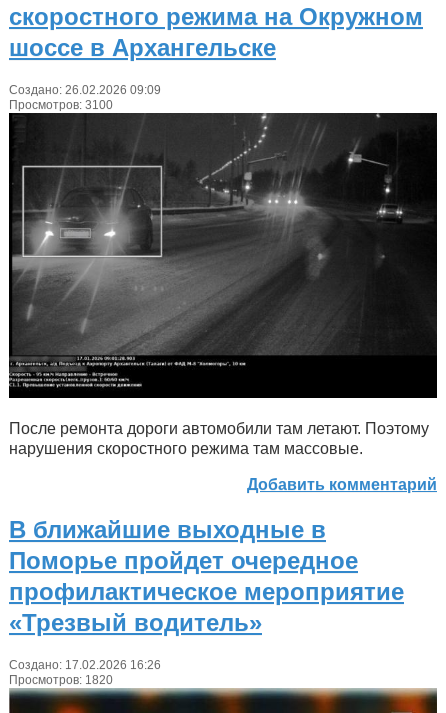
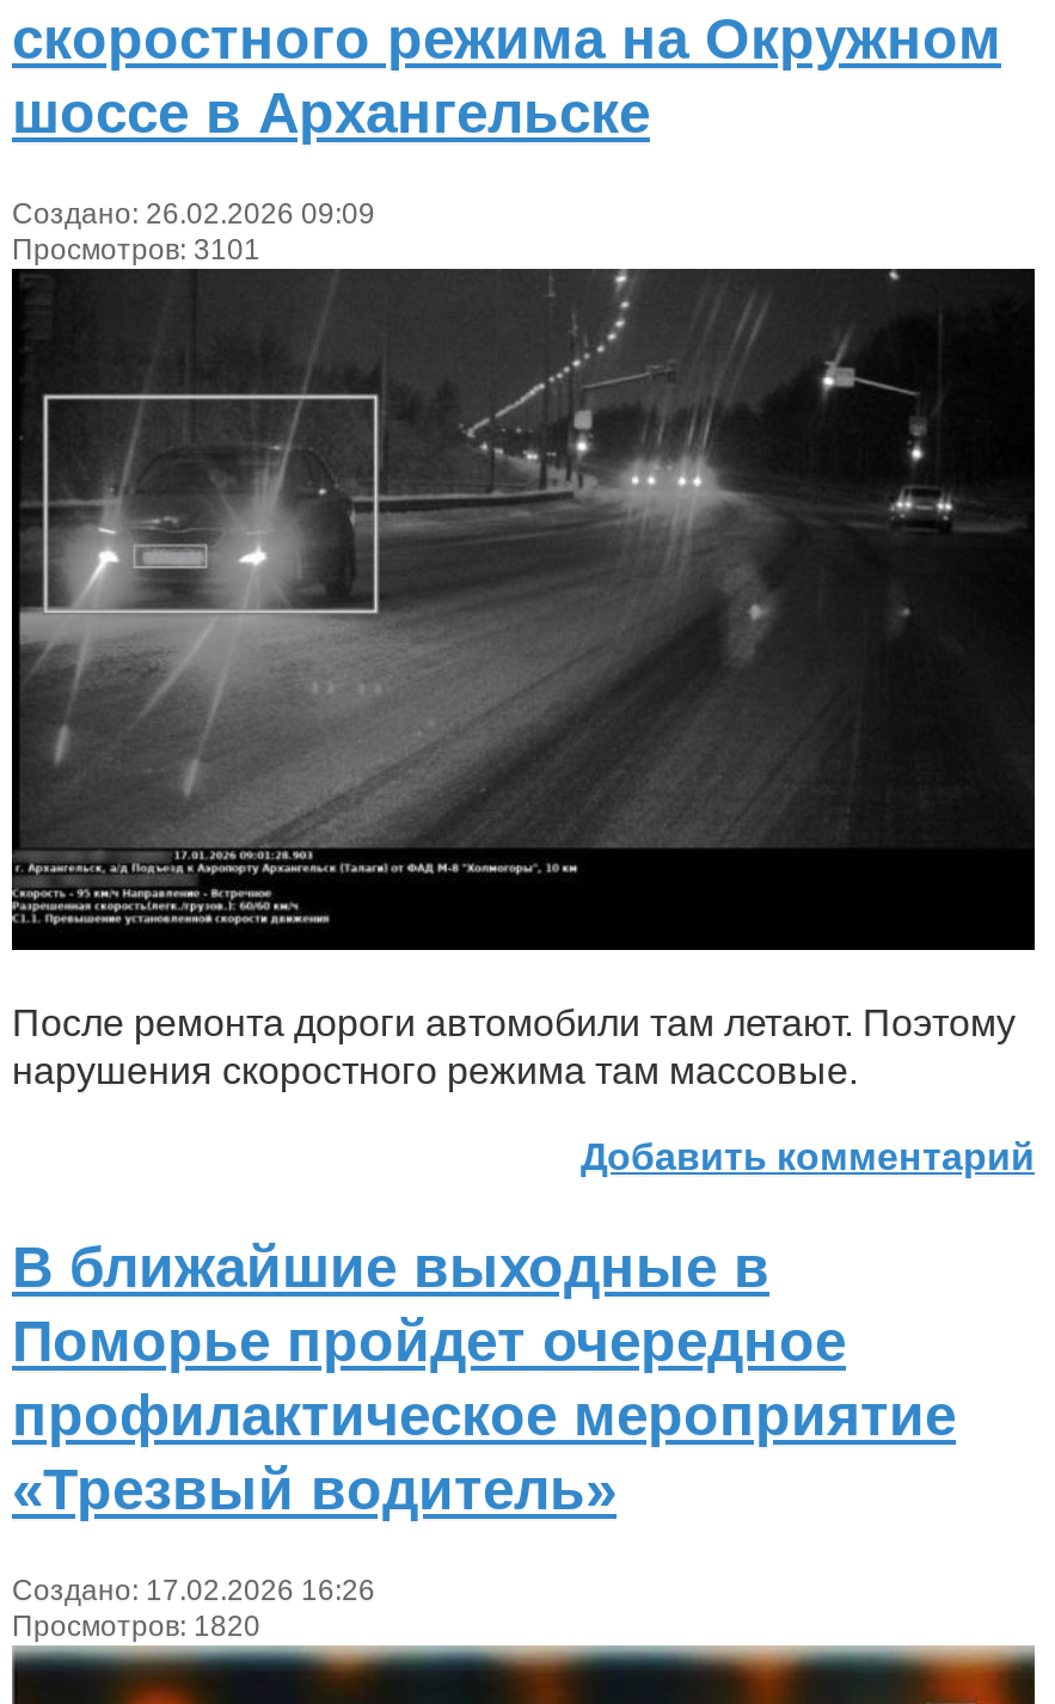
[9,98,113,112] Просмотров: 3100 -> [12,233,260,267] Просмотров: 3101

